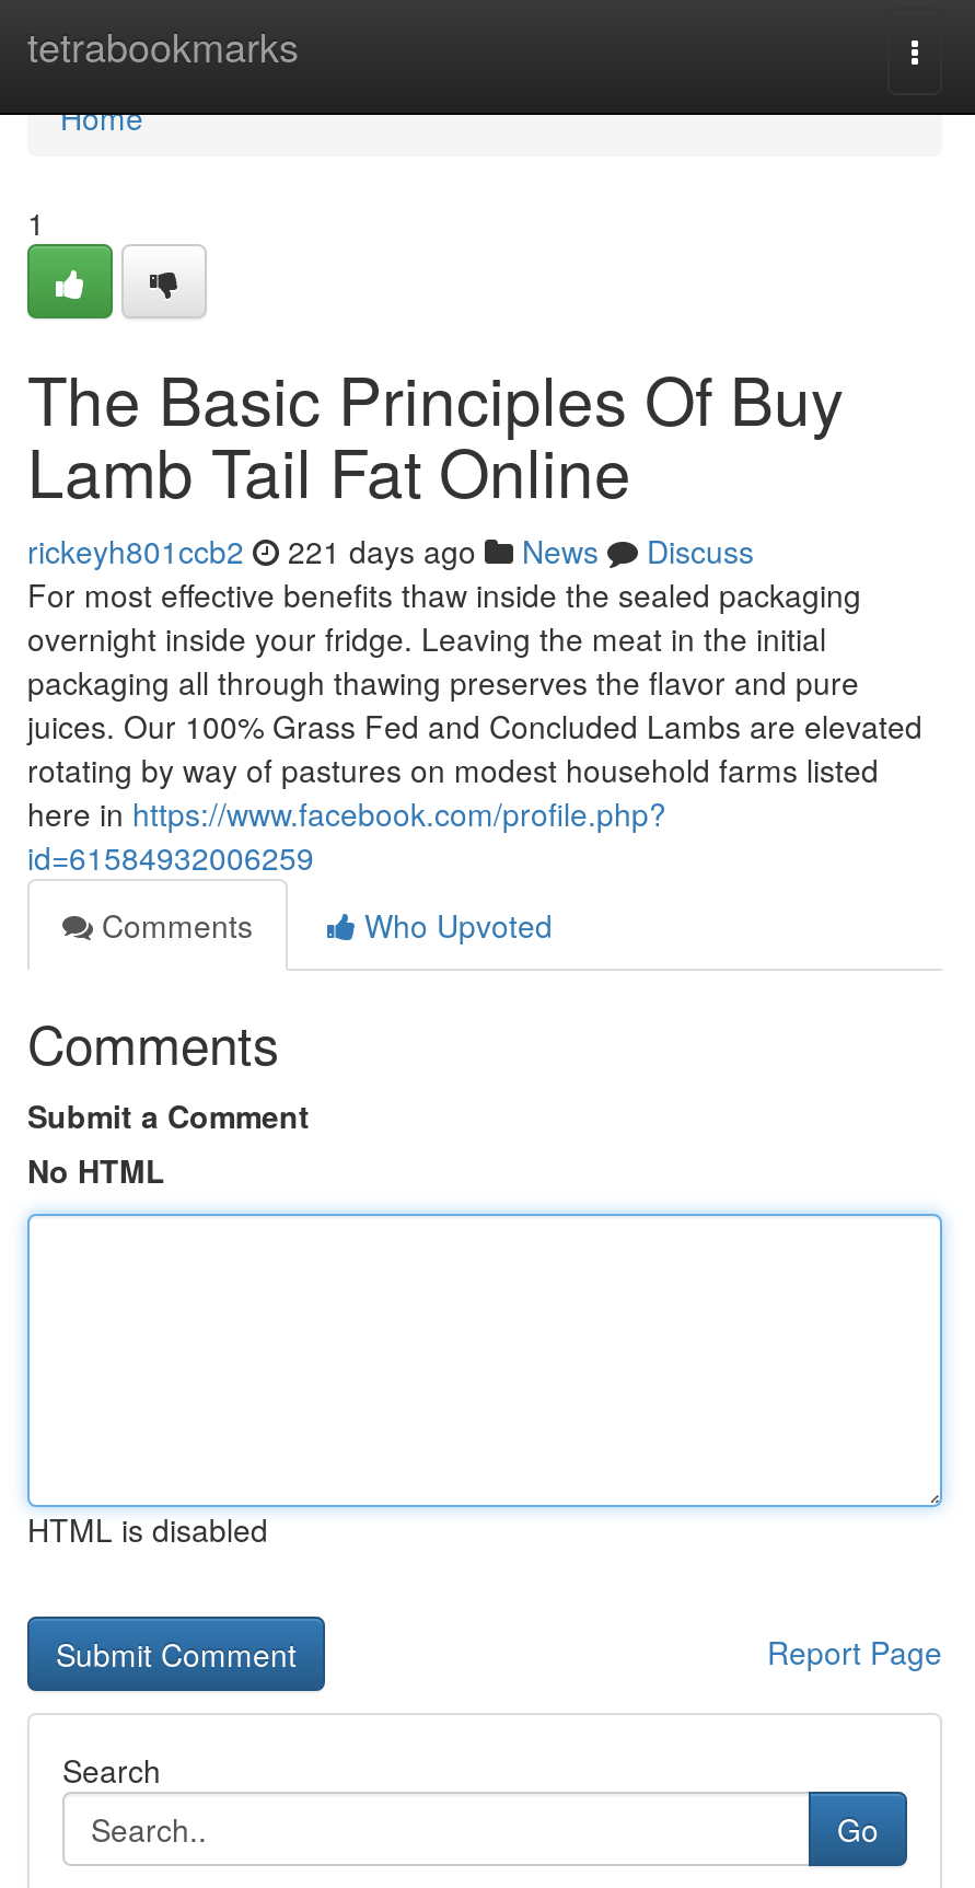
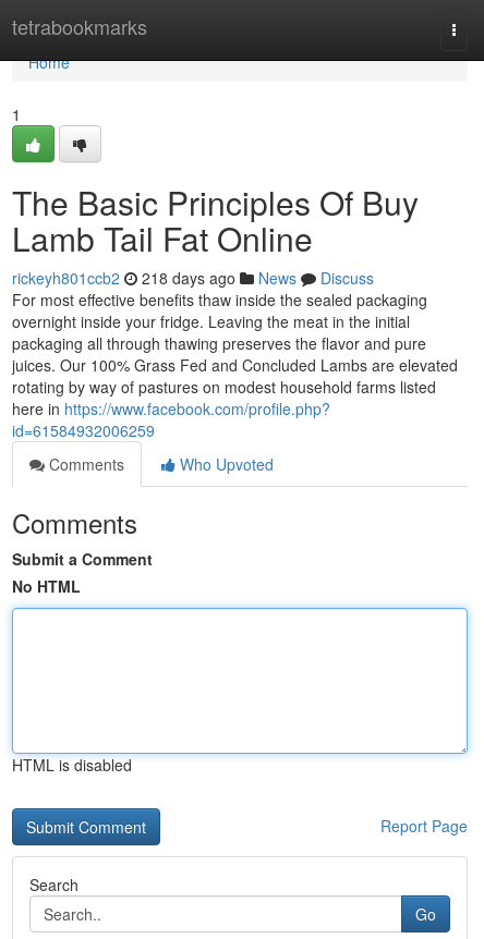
[27,529,754,572] rickeyh801ccb2 221 days ago News Discuss -> [12,267,374,289] rickeyh801ccb2 218 days ago News Discuss

